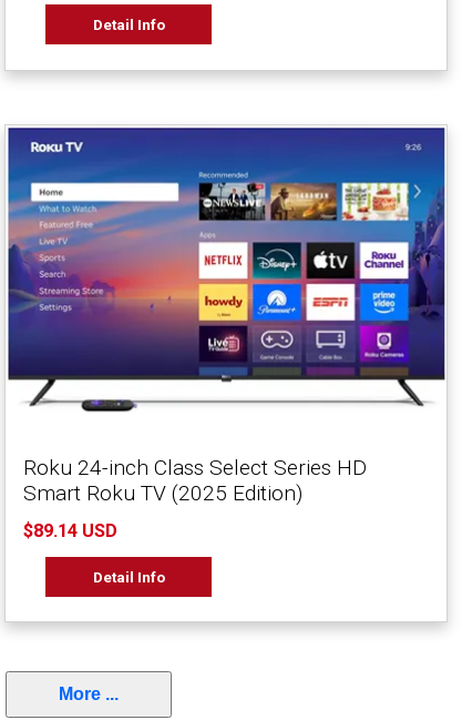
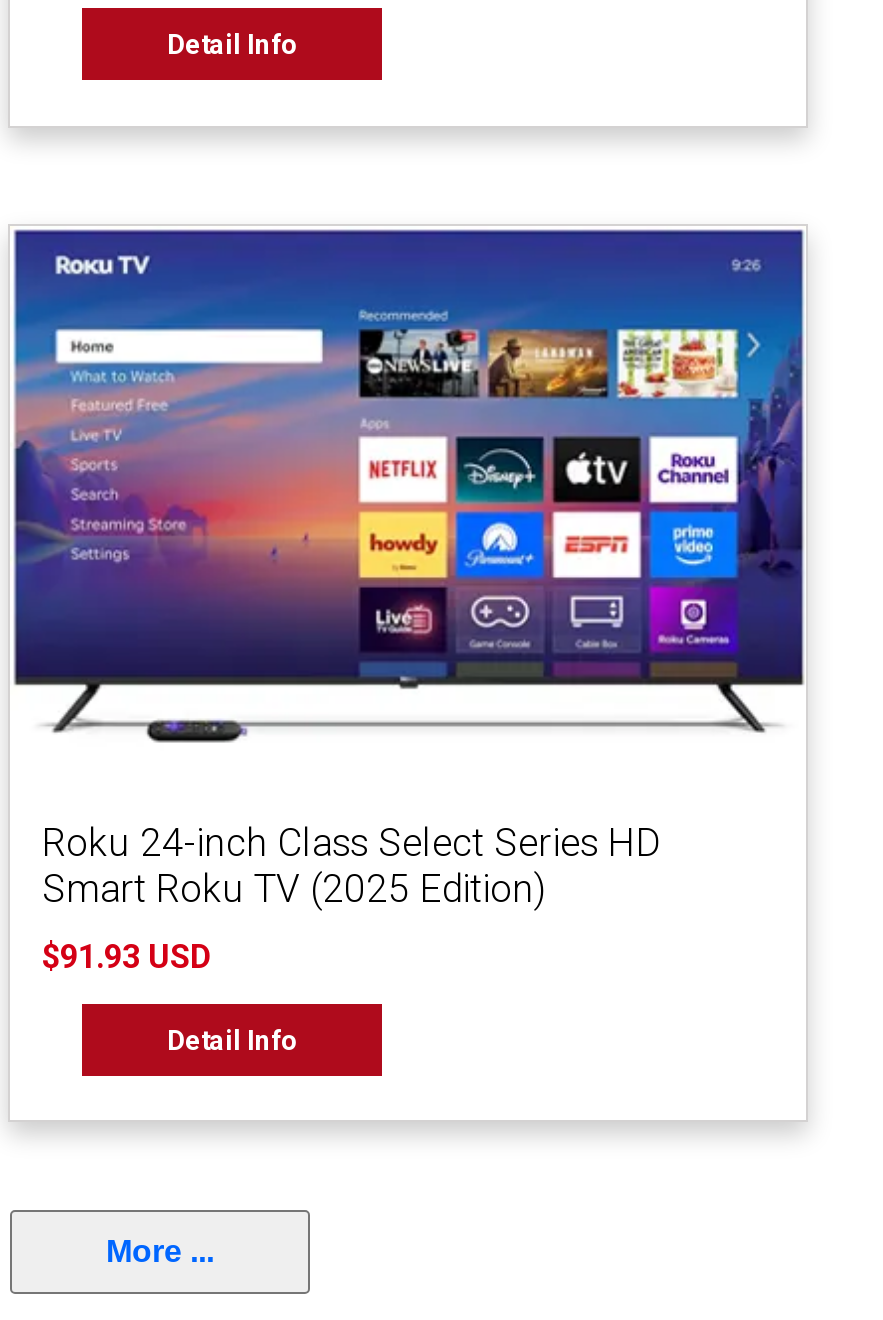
[23,520,117,541] $89.14 USD -> [42,938,212,976] $91.93 USD

